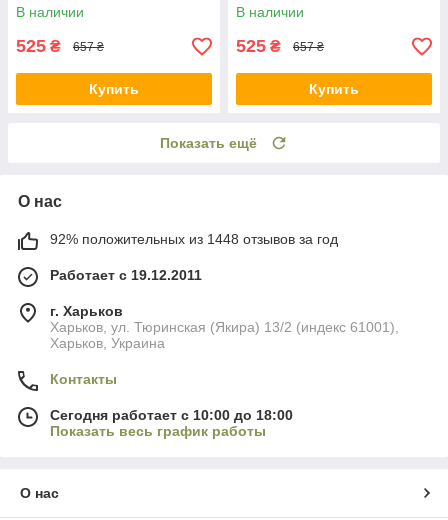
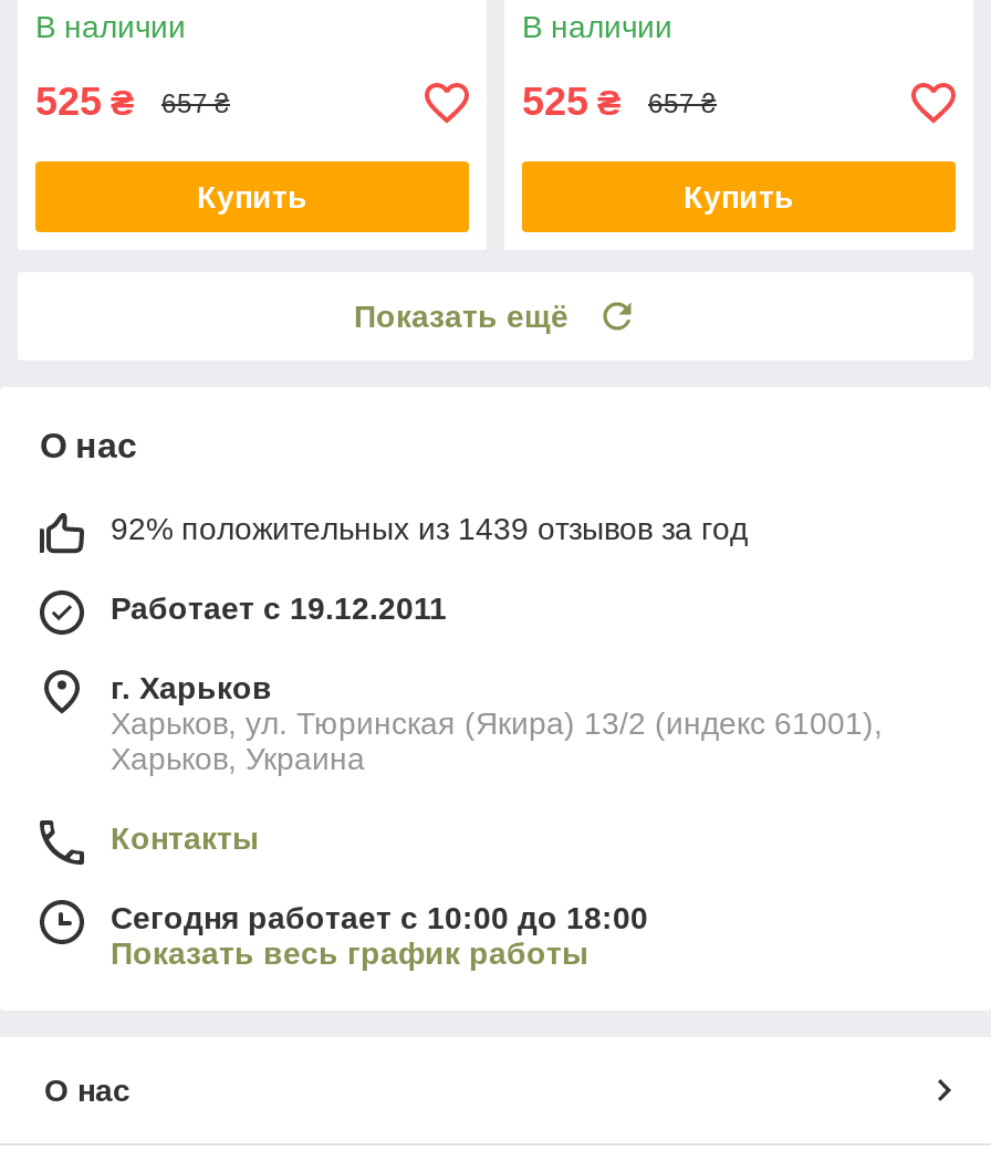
[50,231,338,247] 92% положительных из 1448 отзывов за год -> [111,512,748,547] 92% положительных из 1439 отзывов за год

